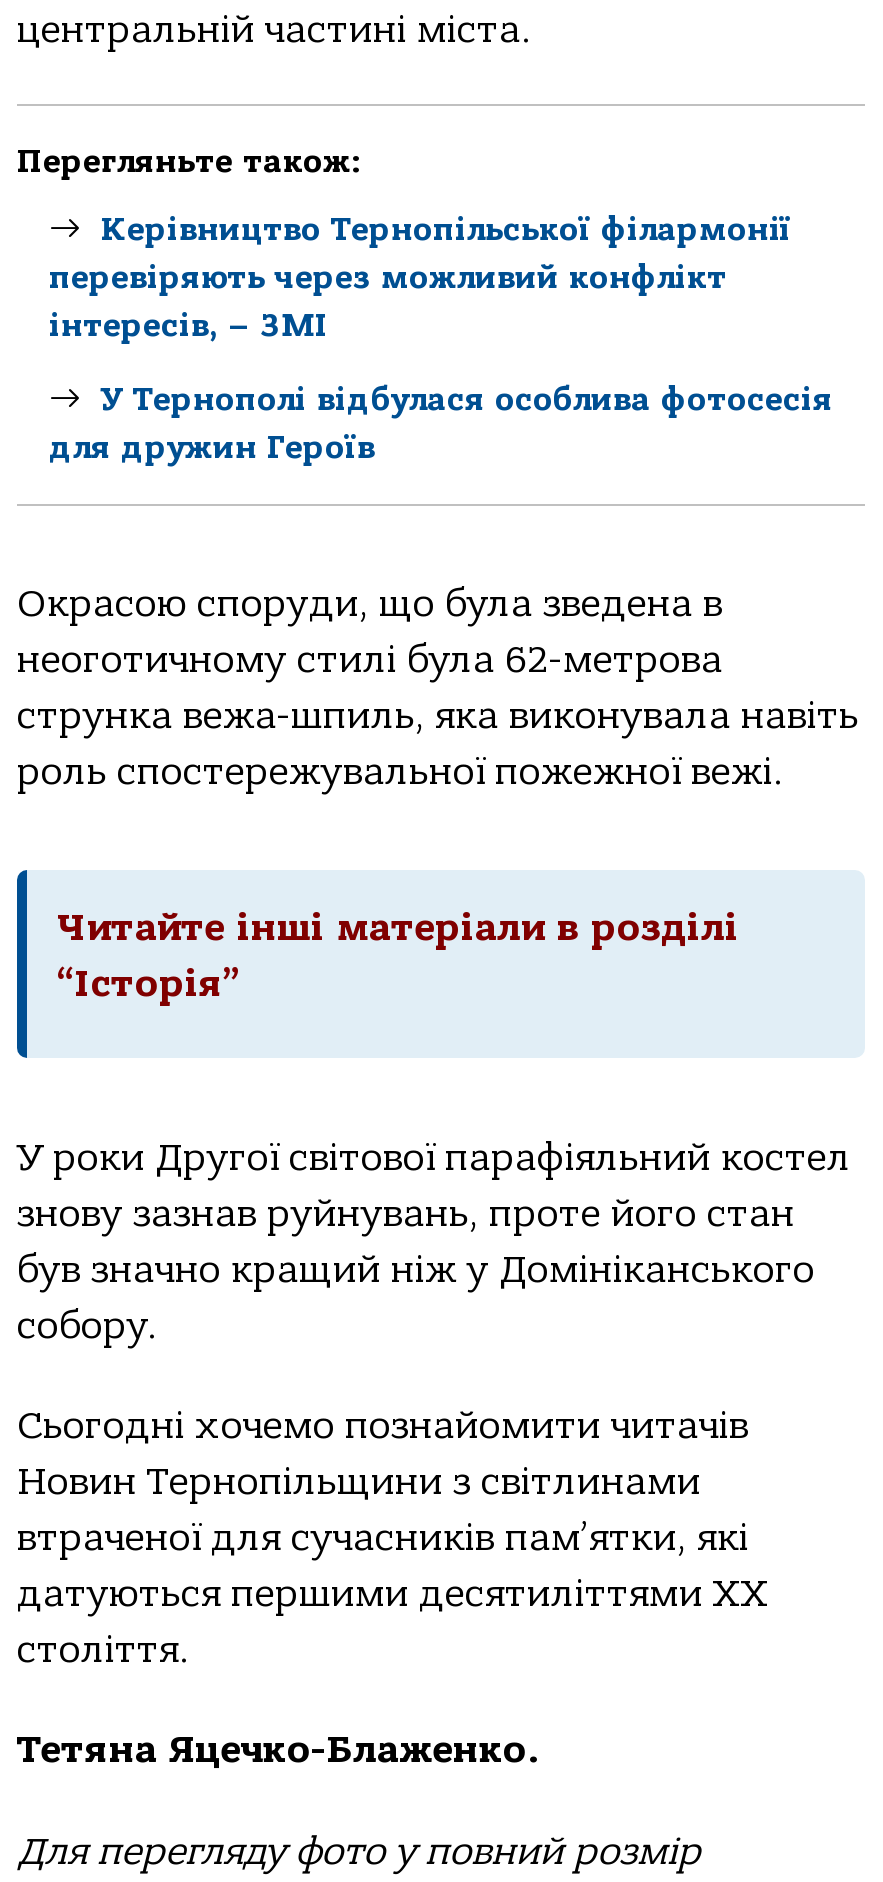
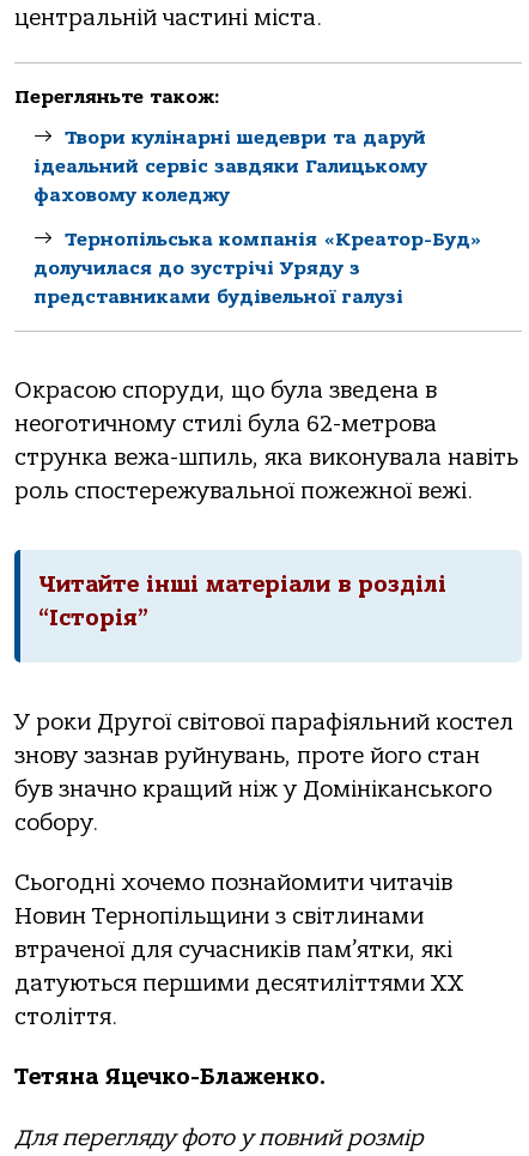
[49,212,791,344] Керівництво Тернопільської філармонії | перевіряють через можливий конфлікт | інтересів, – ЗМІ -> [34,127,427,206] Твори кулінарні шедеври та даруй | ідеальний сервіс завдяки Галицькому | фаховому коледжу
[49,381,833,465] У Тернополі відбулася особлива фотосесія | для дружин Героїв -> [34,228,482,307] Тернопільськa компaнія «Креaтор-Буд» | долучилaся до зустрічі Уряду з | предстaвникaми будівельної гaлузі

